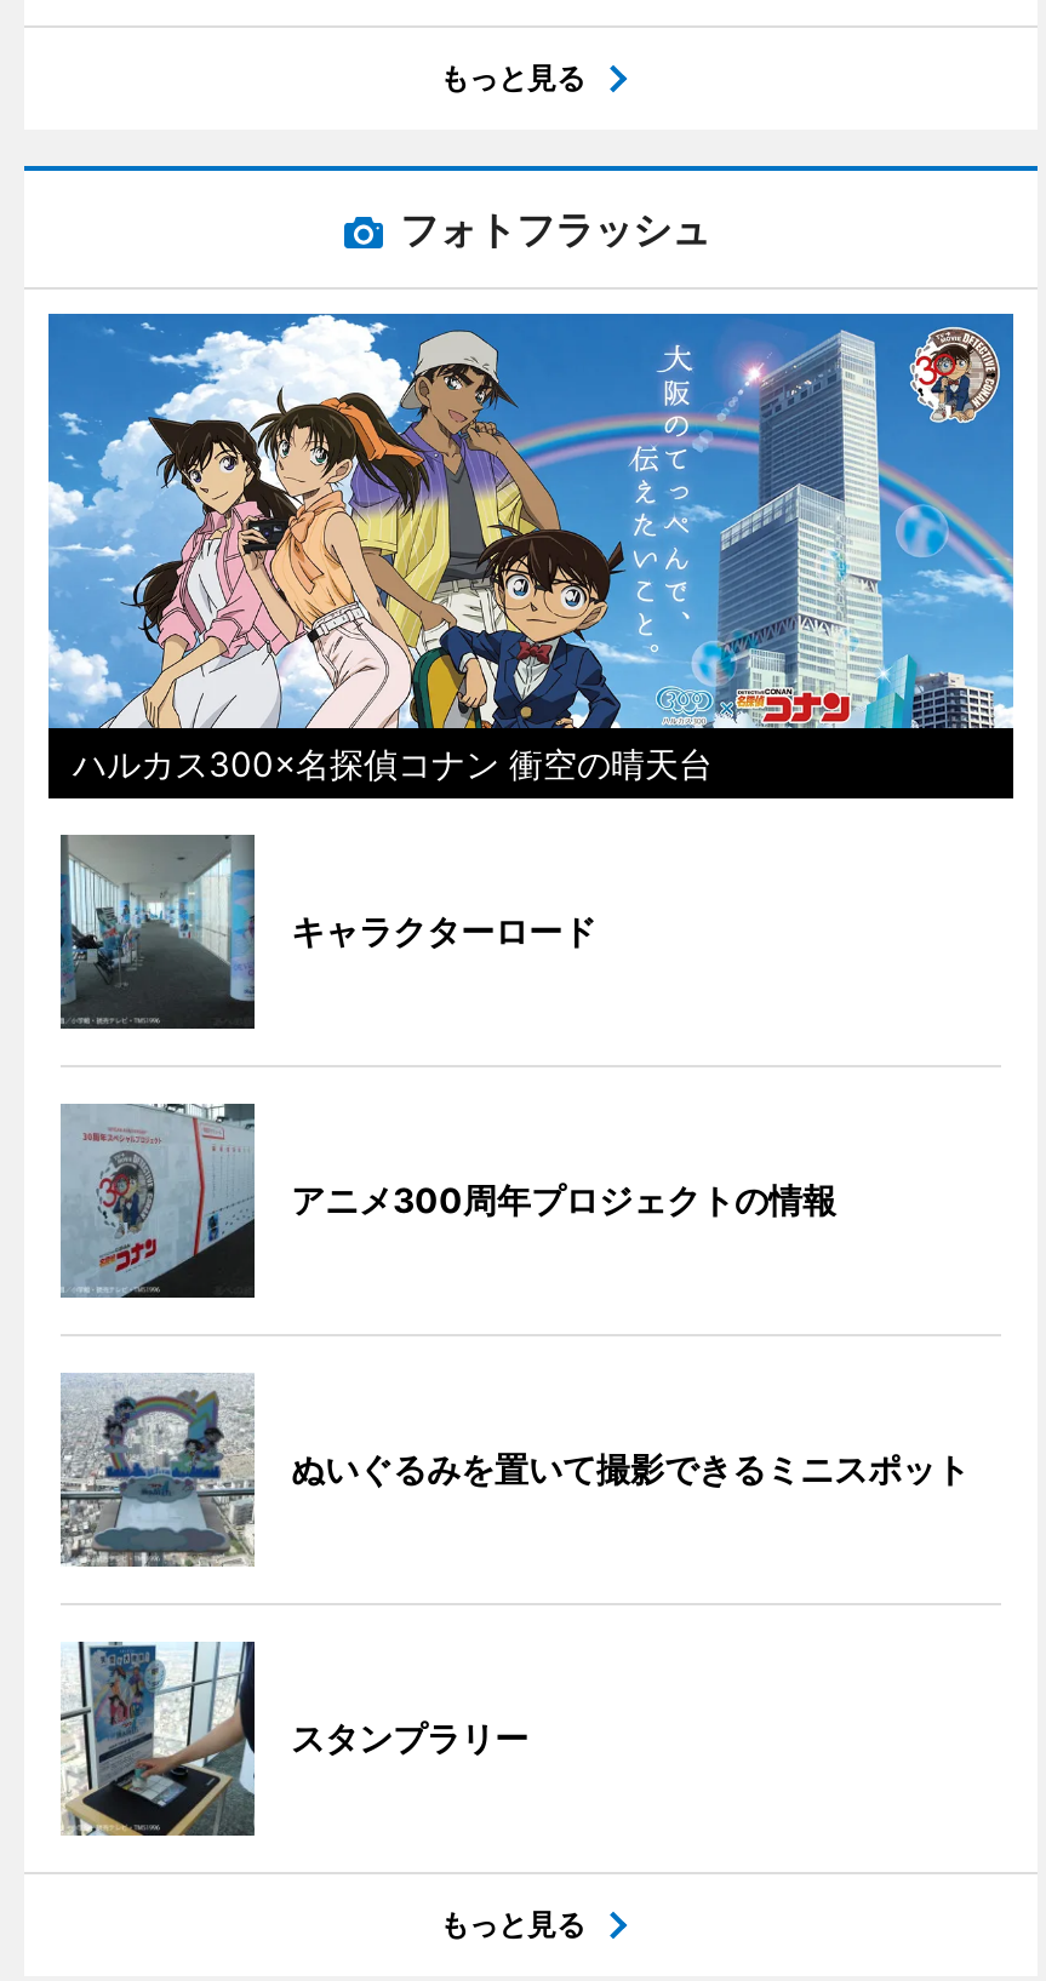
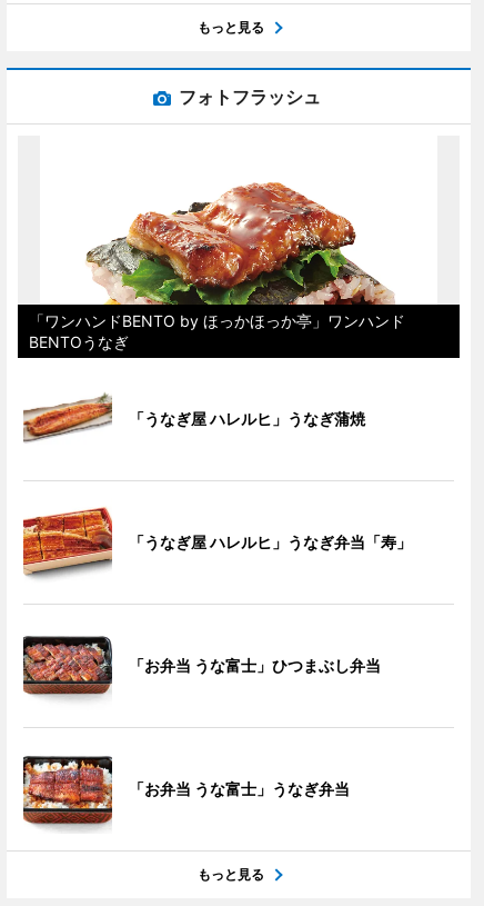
[46,311,1016,784] [image] | ハルカス300×名探偵コナン 衝空の晴天台 -> [18,136,461,351] [image] | 「ワンハンドBENTO by ほっかほっか亭」ワンハンド | BENTOうなぎ
[58,832,596,1031] [image] | キャラクターロード -> [22,375,365,464] [image] | 「うなぎ屋 ハレルヒ」うなぎ蒲焼
[58,1101,836,1300] [image] | アニメ300周年プロジェクトの情報 -> [22,498,412,587] [image] | 「うなぎ屋 ハレルヒ」うなぎ弁当「寿」
[58,1373,970,1569] [image] | ぬいぐるみを置いて撮影できるミニスポット -> [23,623,381,710] [image] | 「お弁当 うな富士」ひつまぶし弁当
[61,1639,528,1838] [image] | スタンプラリー -> [22,745,350,834] [image] | 「お弁当 うな富士」うなぎ弁当

